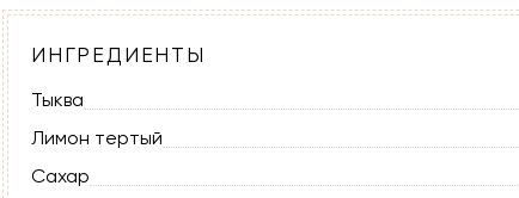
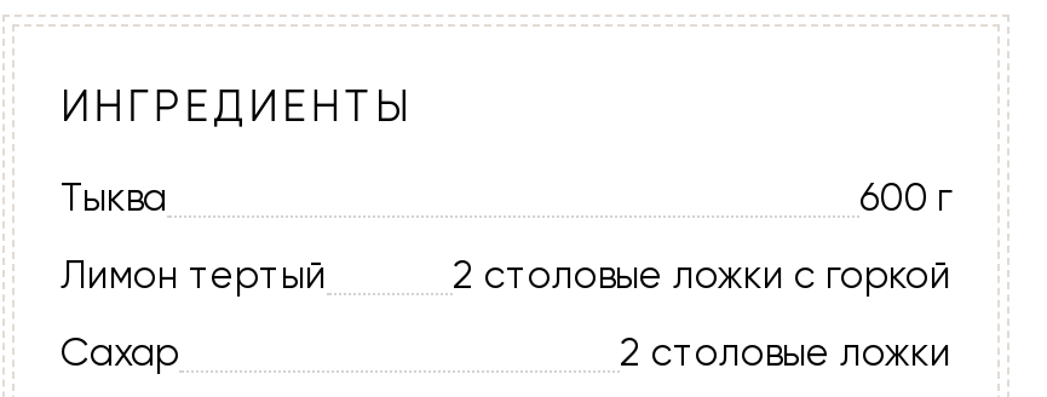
none -> [859,174,951,220] 600 г
none -> [453,252,951,298] 2 столовые ложки с горкой
none -> [620,329,951,375] 2 столовые ложки

